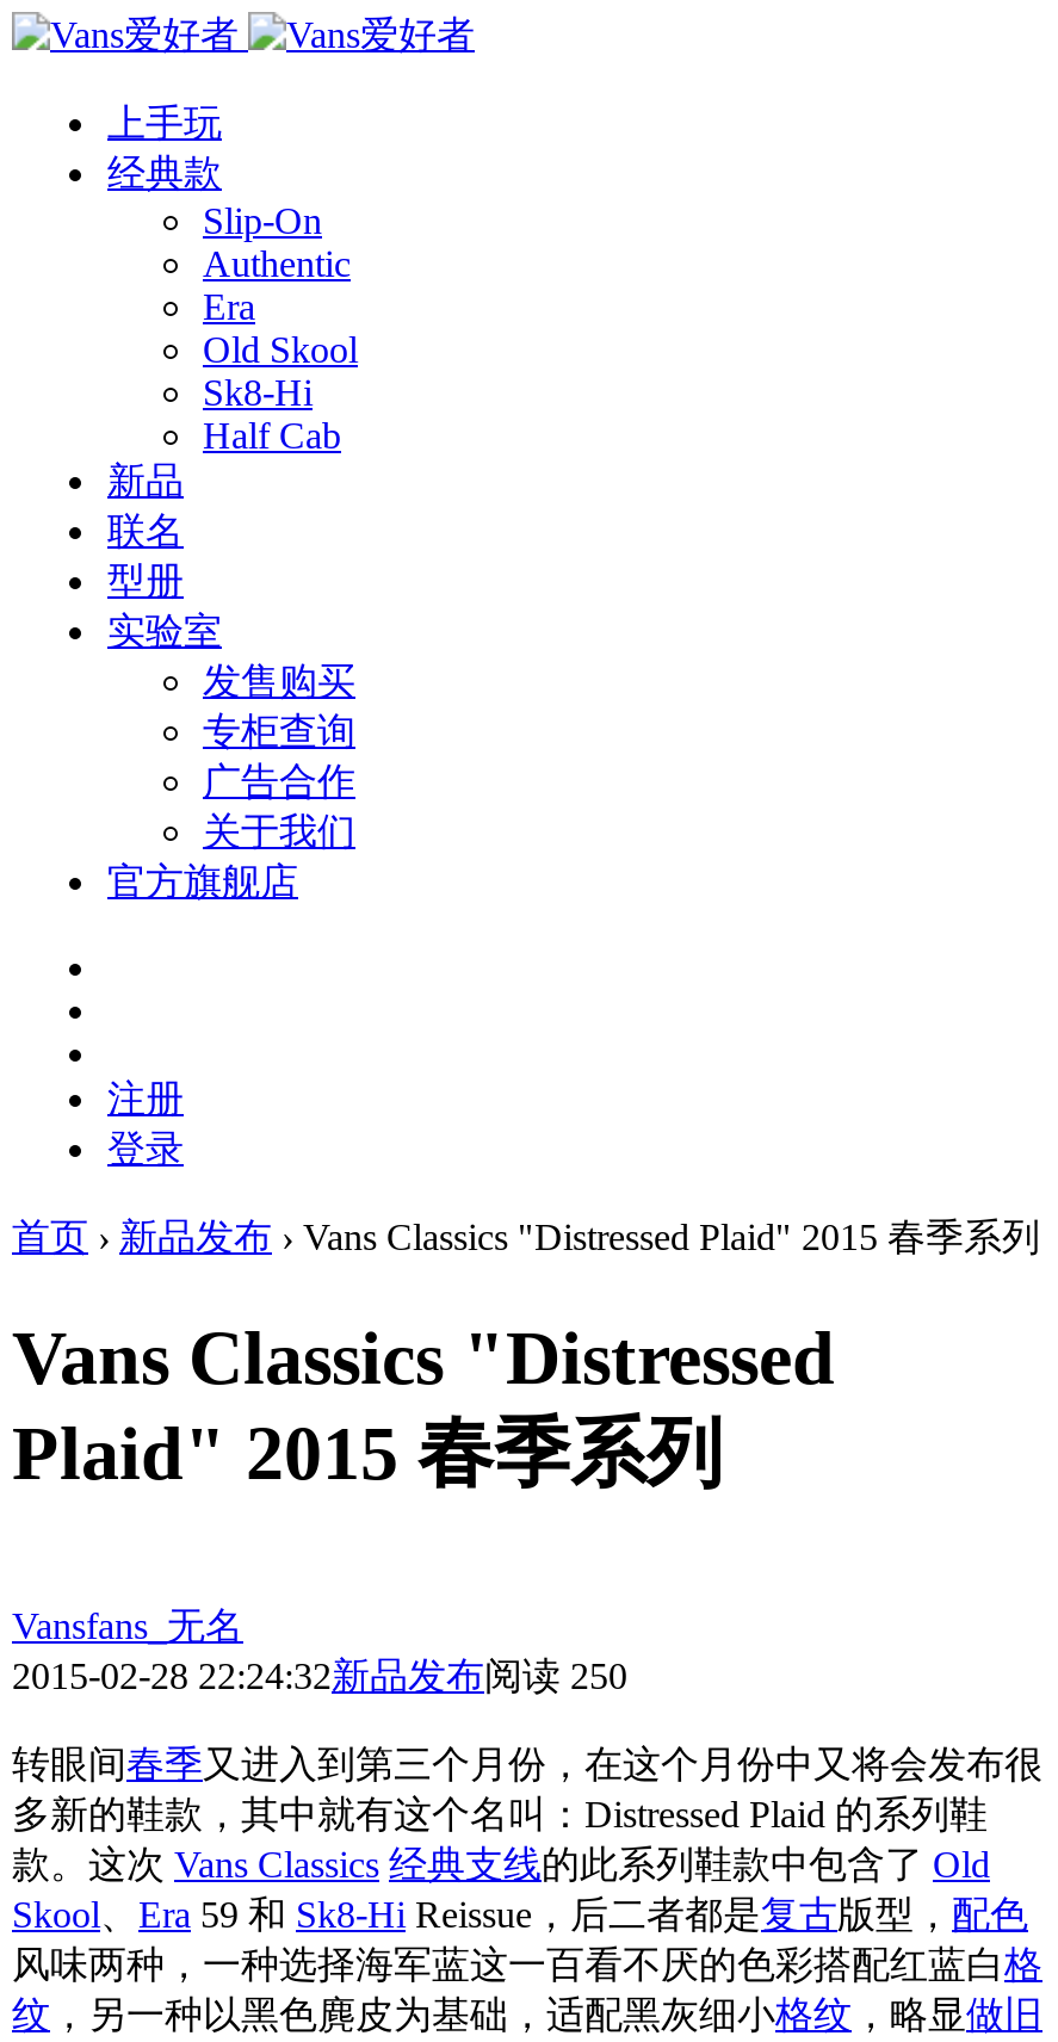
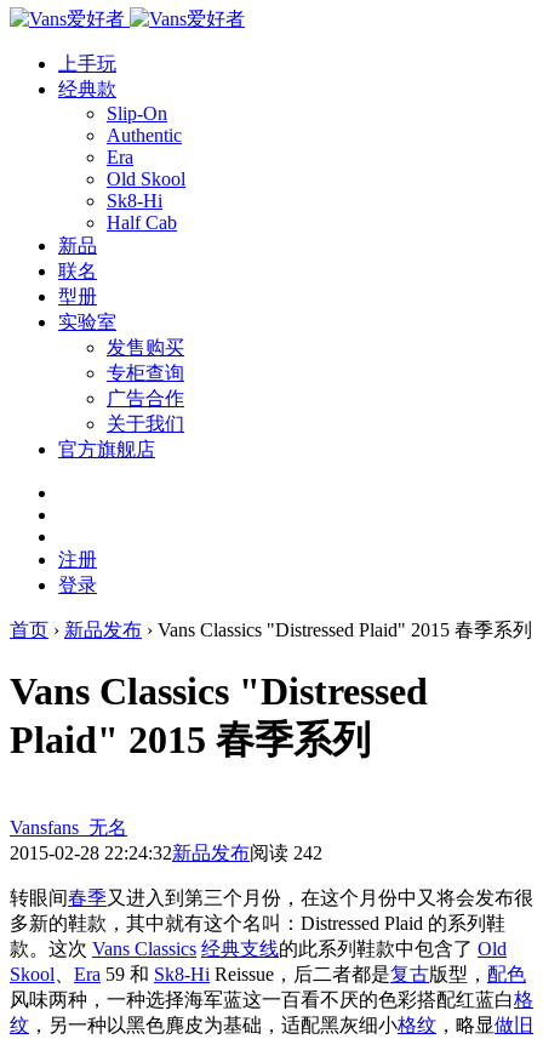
[12,1655,627,1696] 2015-02-28 22:24:32新品发布阅读 250 -> [10,842,322,863] 2015-02-28 22:24:32新品发布阅读 242

